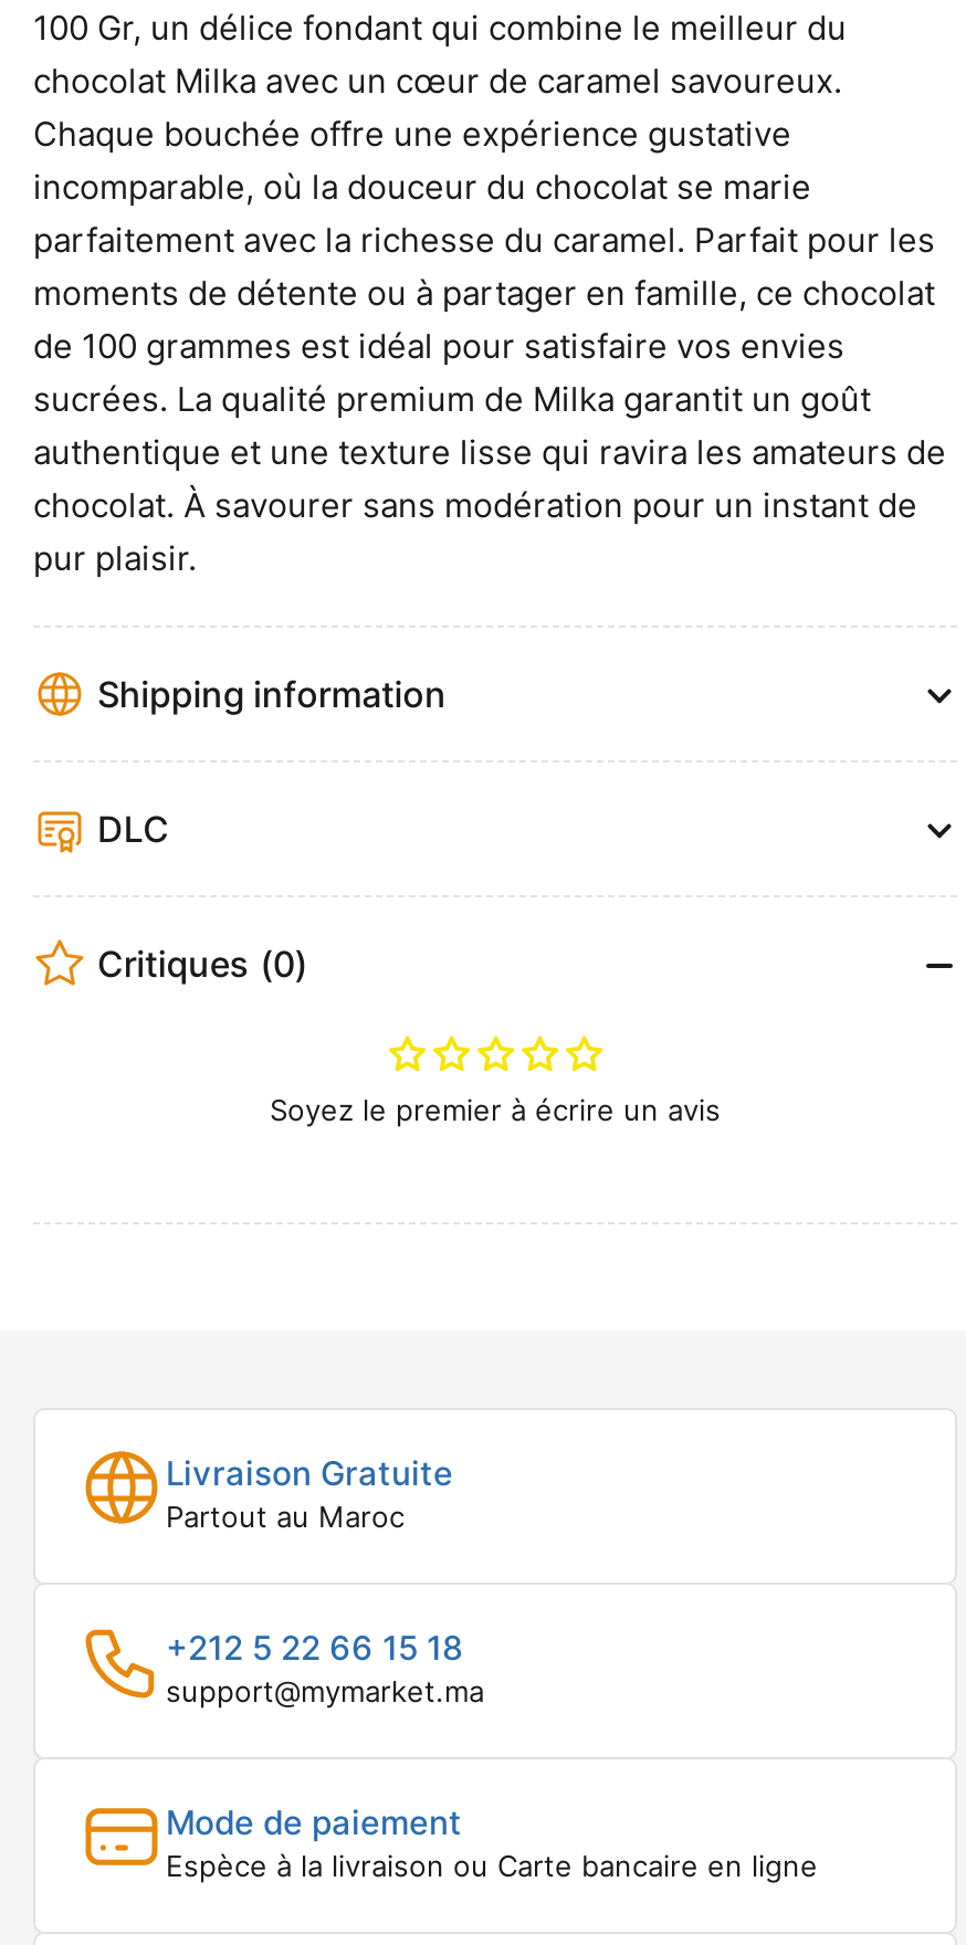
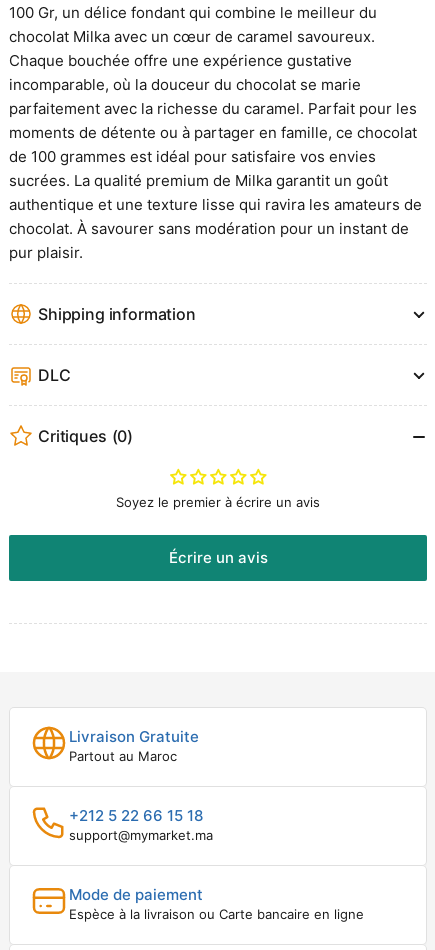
none -> [168,548,267,567] Écrire un avis

